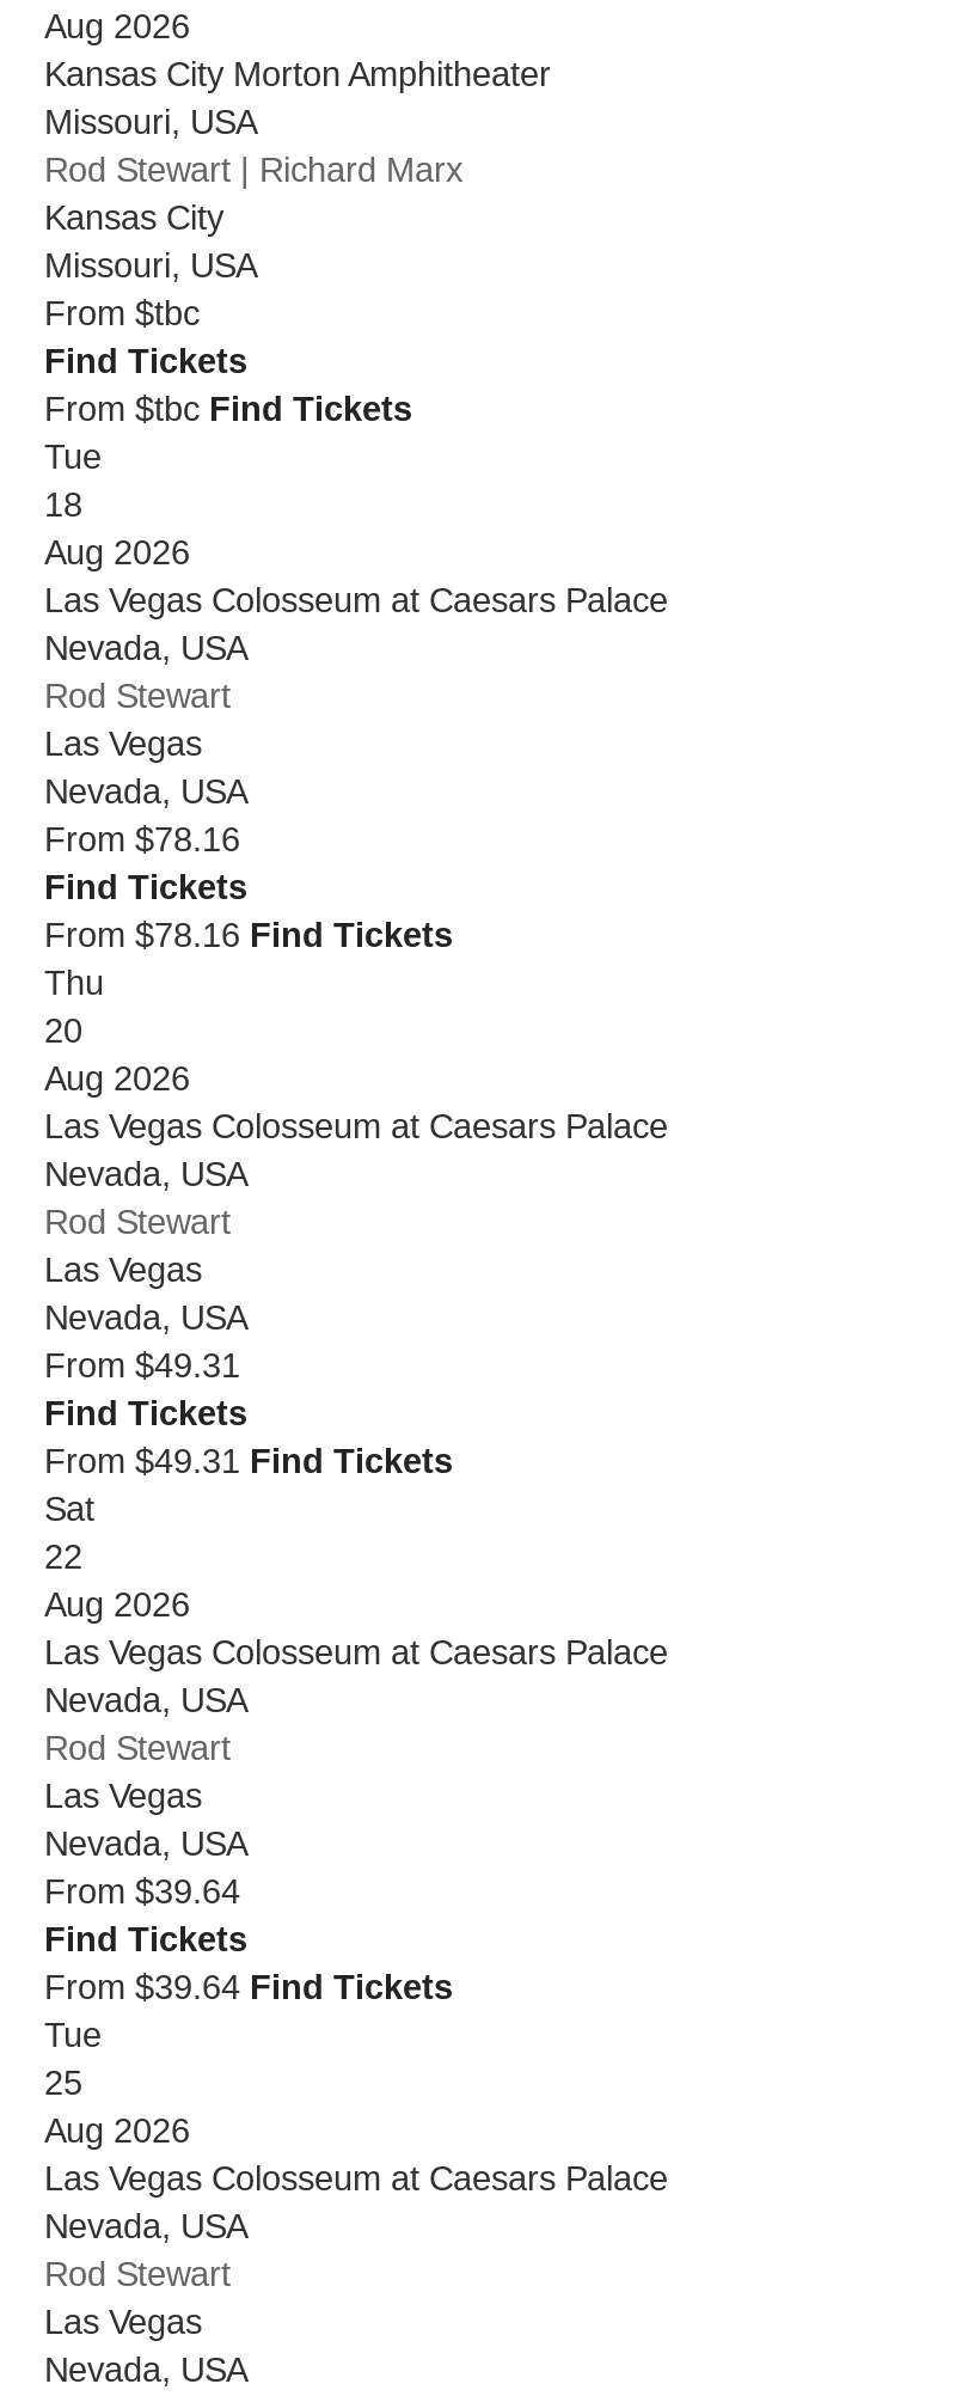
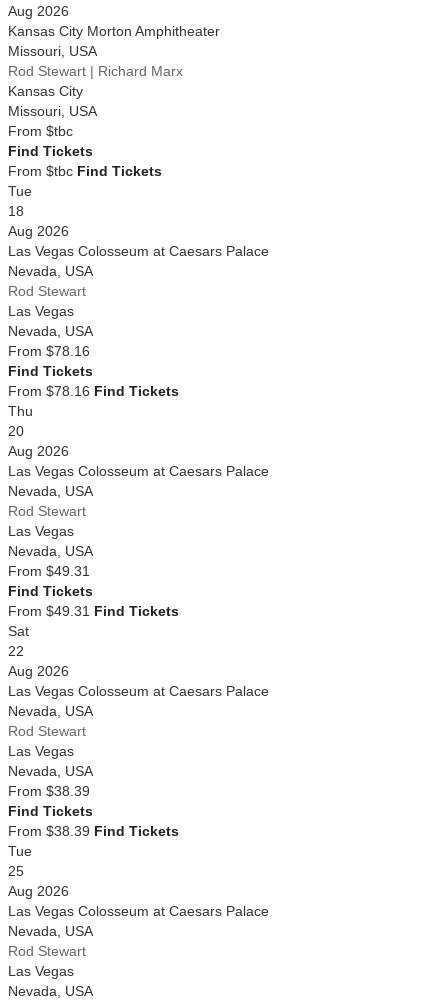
[44,1872,240,1911] From $39.64 -> [8,783,90,799] From $38.39
[44,1968,453,2006] From $39.64 Find Tickets -> [8,823,179,839] From $38.39 Find Tickets

